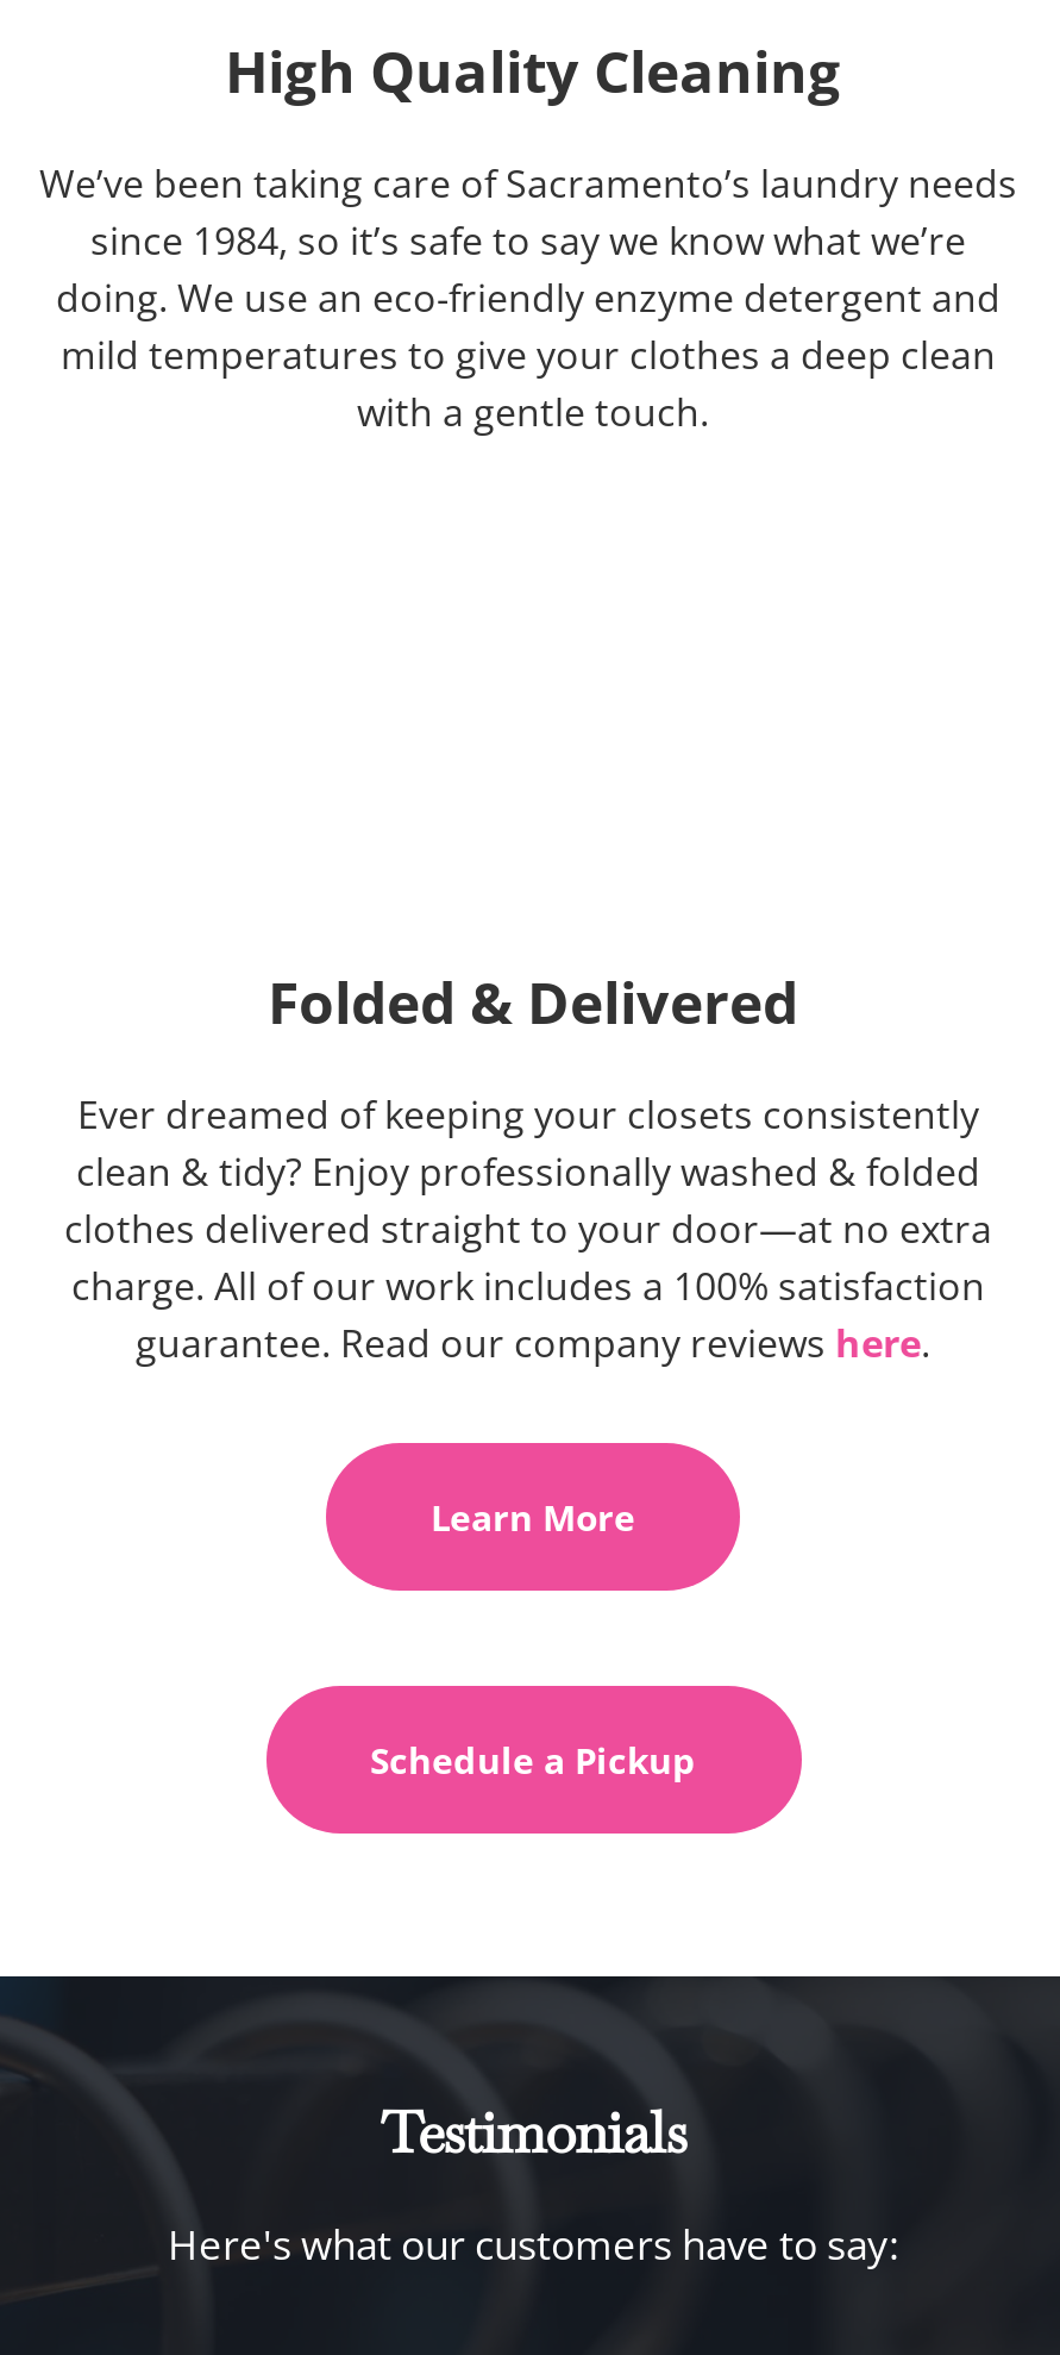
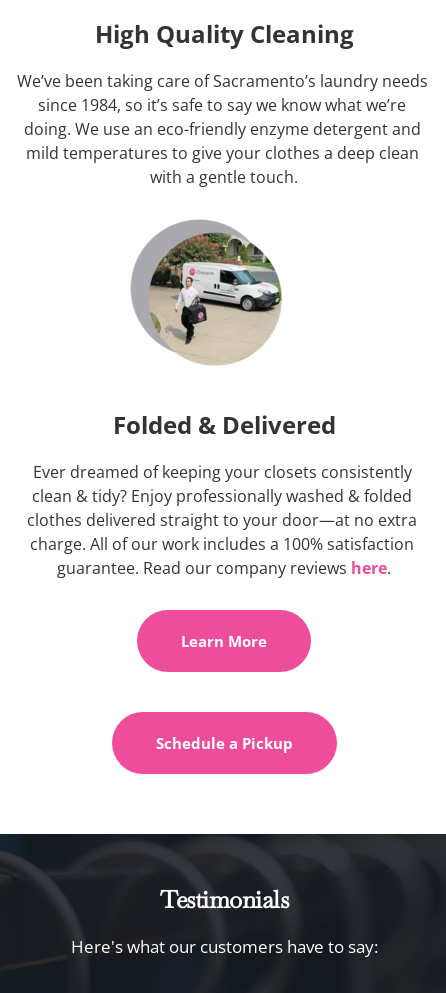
none -> [130,219,283,366] [image]

